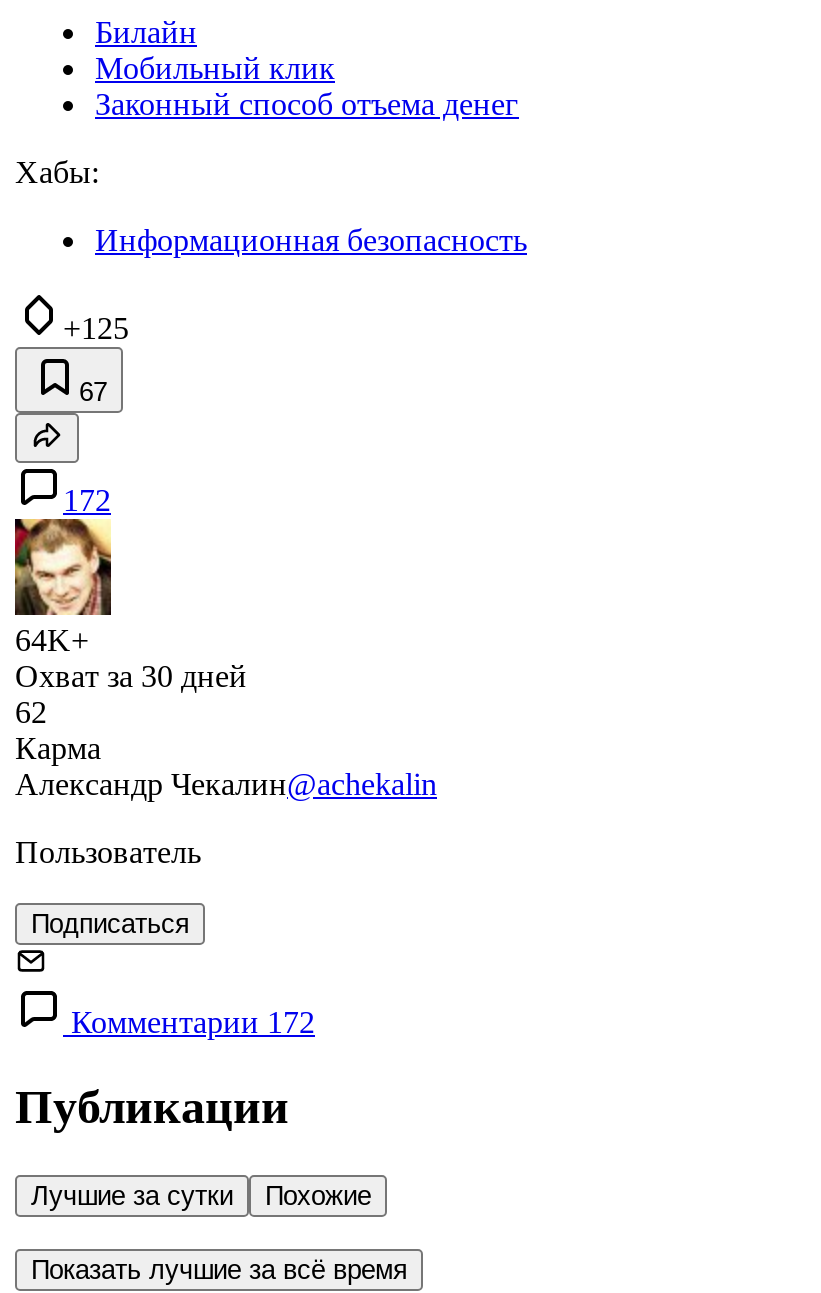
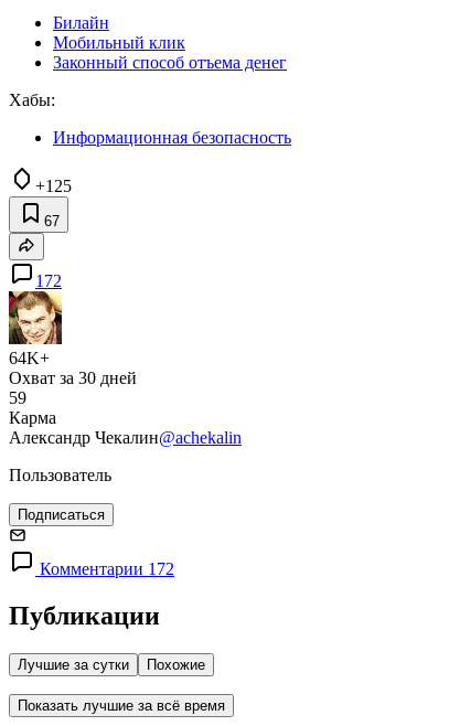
[15,695,47,729] 62 -> [9,388,26,407] 59

